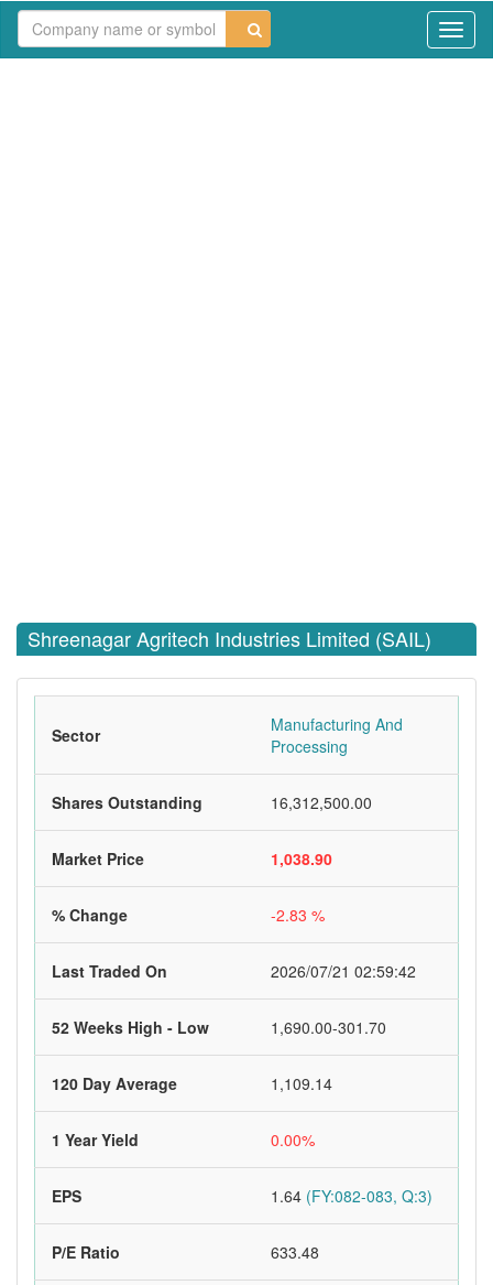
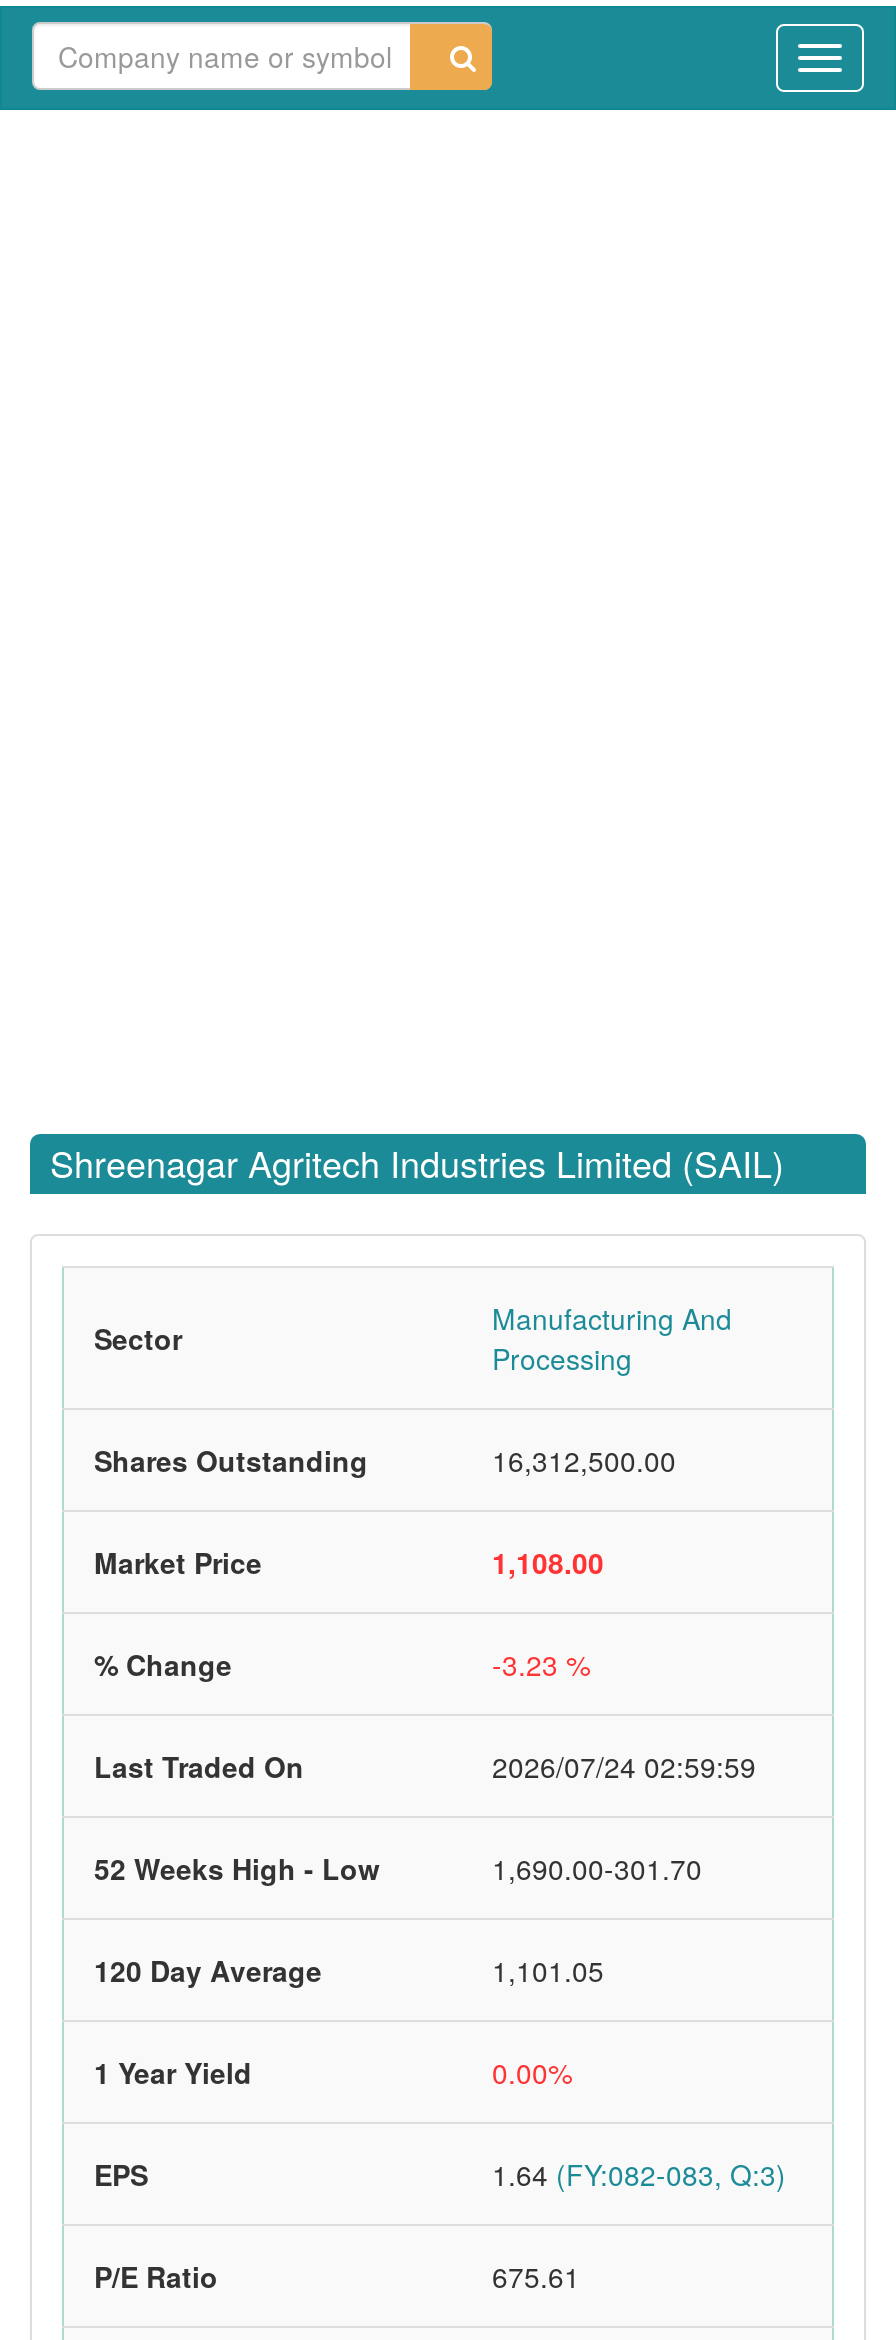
[271,848,332,870] 1,038.90 -> [492,1542,604,1582] 1,108.00
[271,904,325,926] -2.83 % -> [492,1644,590,1684] -3.23 %
[271,960,416,982] 2026/07/21 02:59:42 -> [492,1746,756,1786] 2026/07/24 02:59:59
[271,1073,332,1095] 1,109.14 -> [492,1950,604,1990] 1,101.05
[271,1241,319,1263] 633.48 -> [492,2256,580,2296] 675.61

